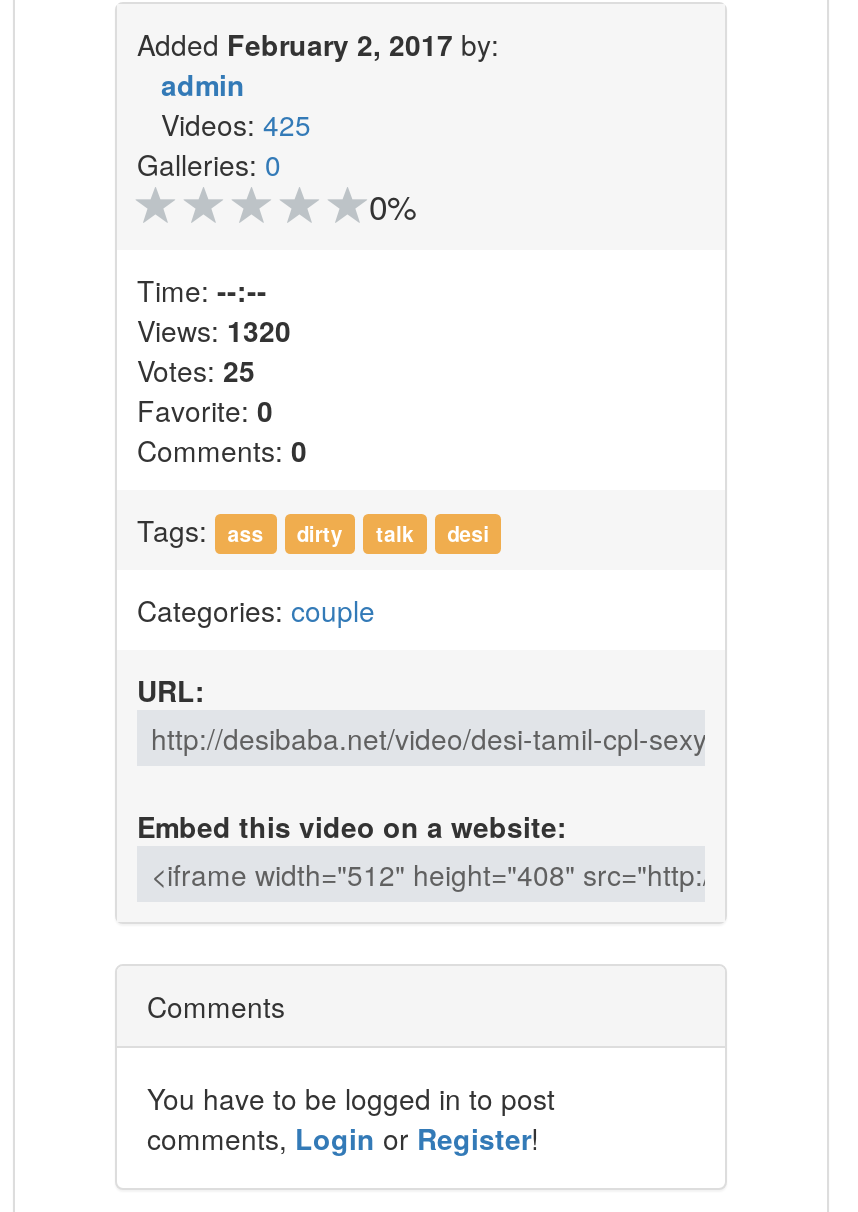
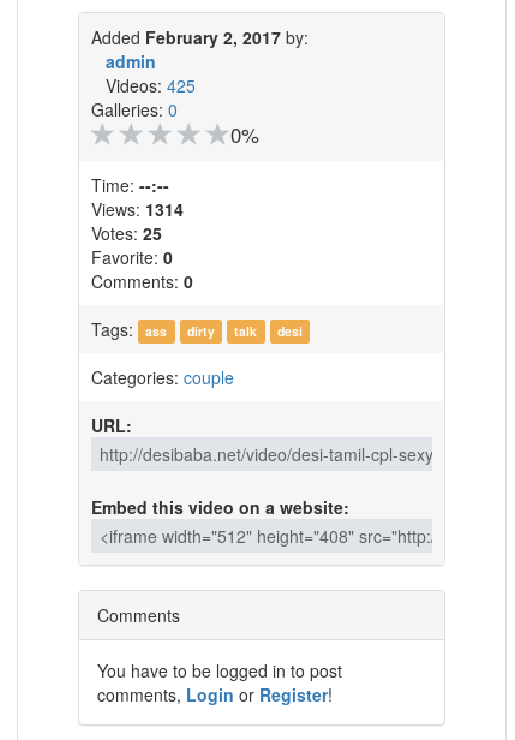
[137,310,291,350] Views: 1320 -> [91,197,184,221] Views: 1314

